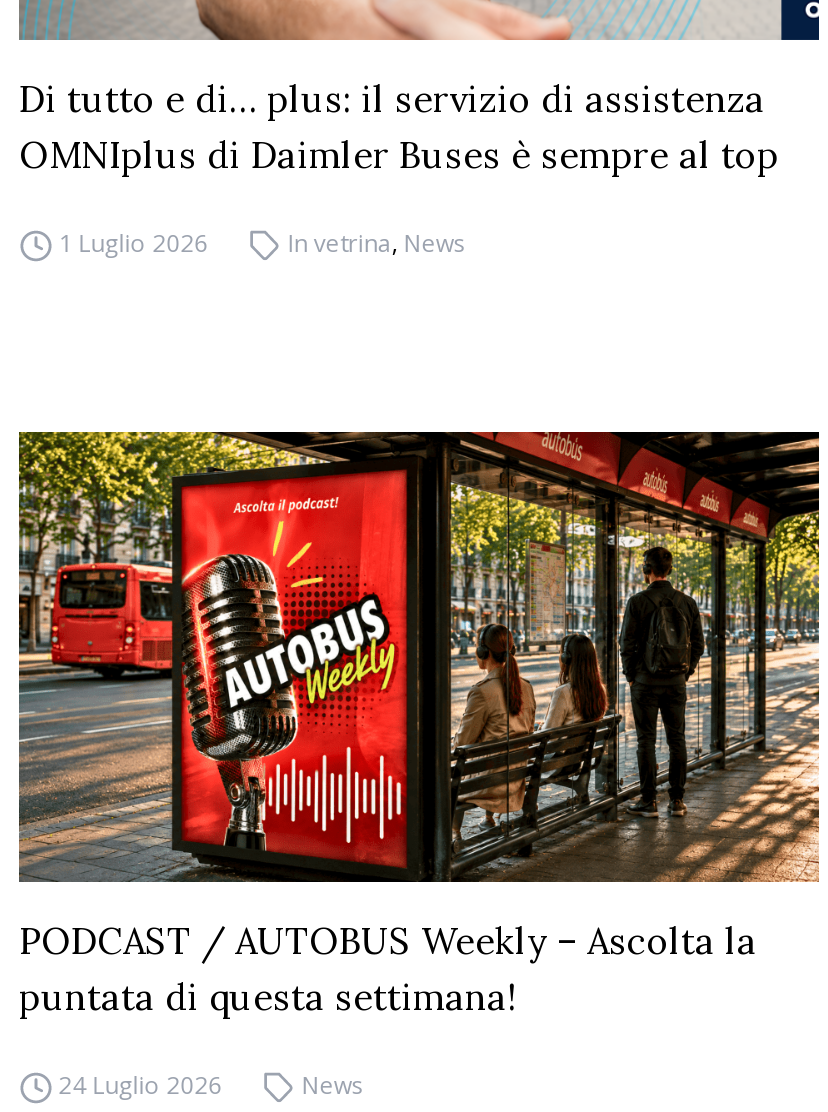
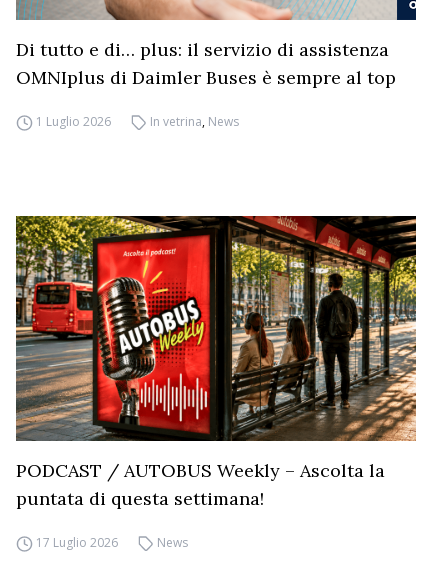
[58,1068,222,1102] 24 Luglio 2026 -> [36,534,118,551] 17 Luglio 2026

